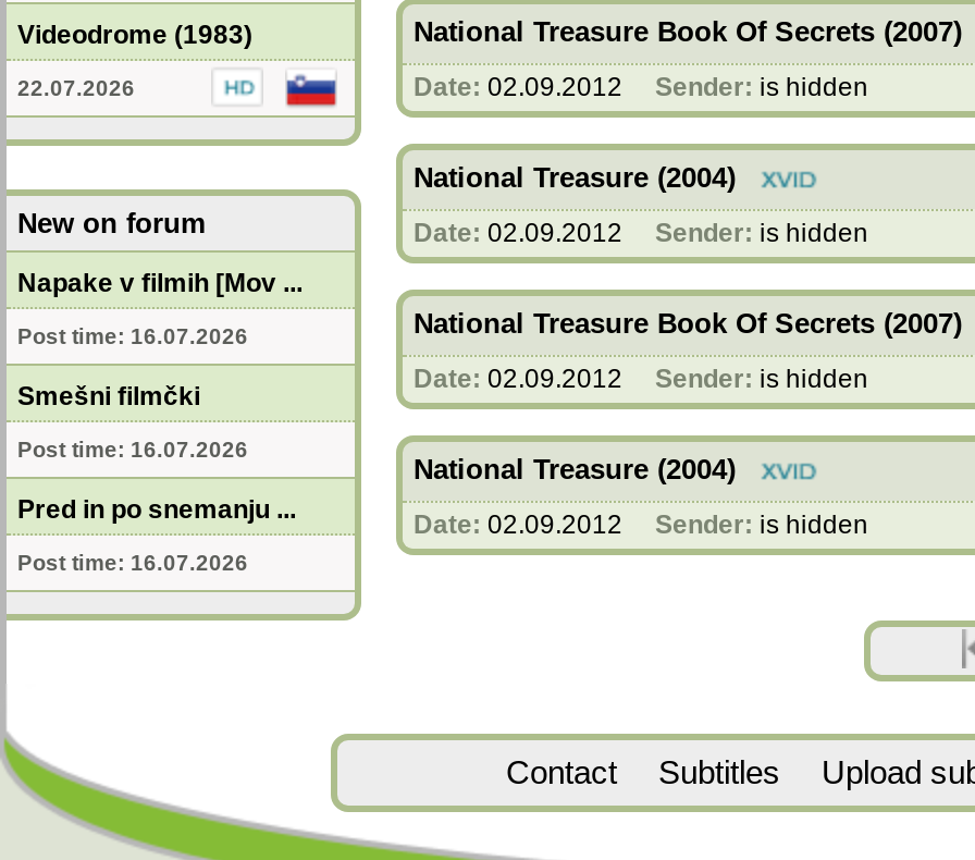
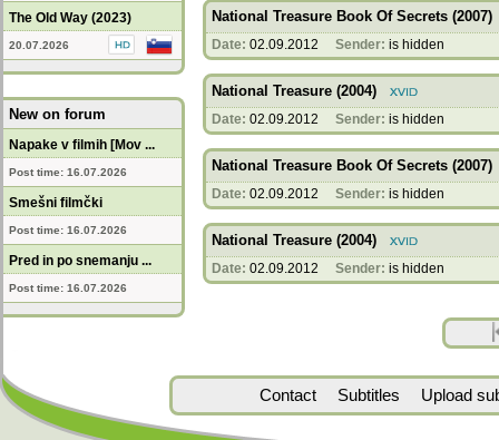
[17,20,252,50] Videodrome (1983) -> [9,10,131,26] The Old Way (2023)
[17,76,135,100] 22.07.2026 -> [9,39,69,51] 20.07.2026

